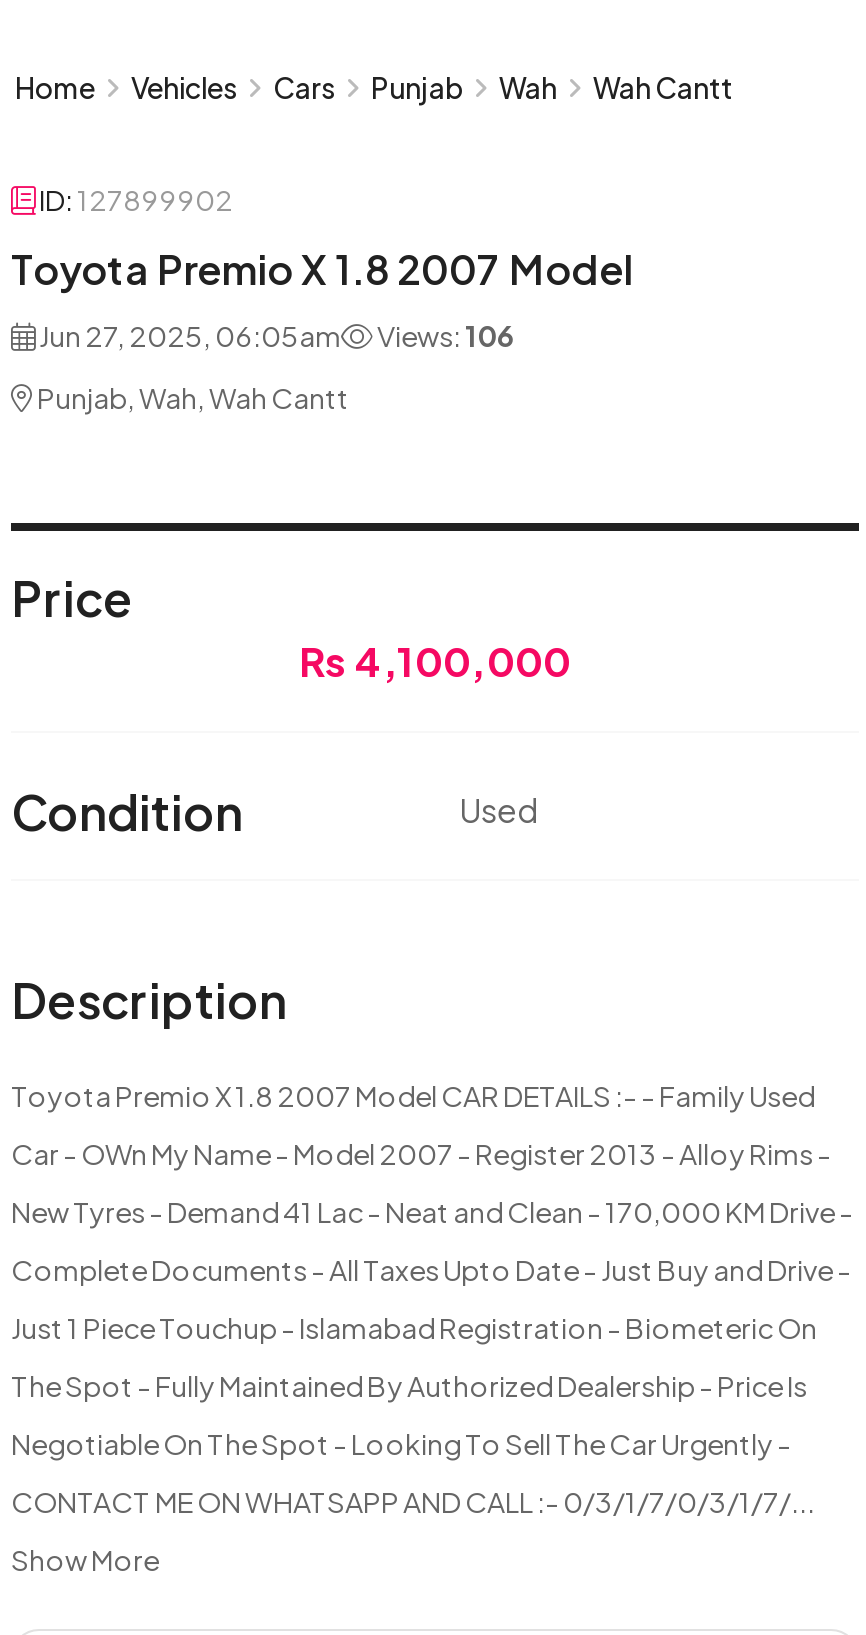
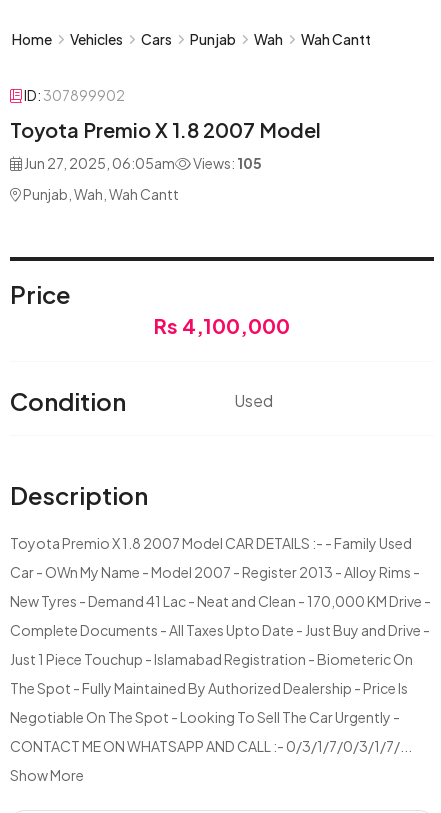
[39,181,233,217] ID: 127899902 -> [24,86,125,104] ID: 307899902
[35,317,515,353] Jun 27, 2025, 06:05am Views: 106 -> [22,154,262,172] Jun 27, 2025, 06:05am Views: 105

